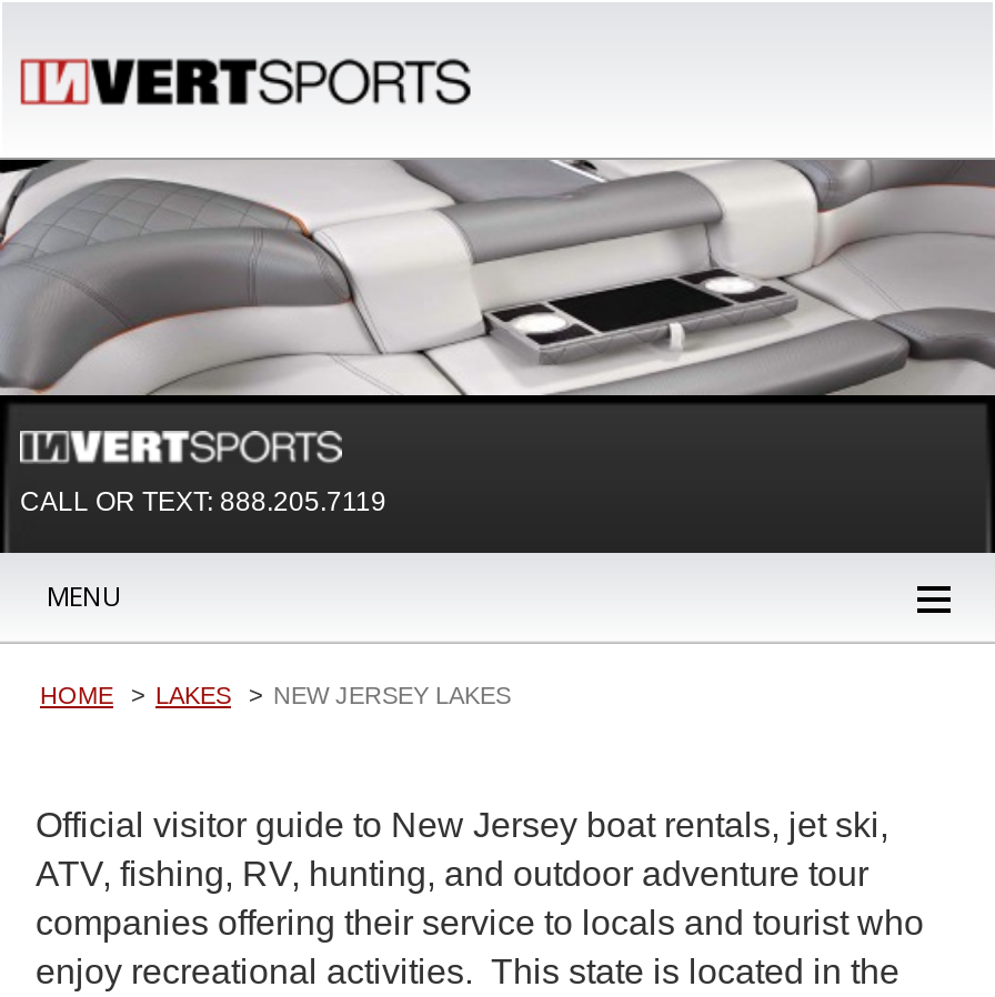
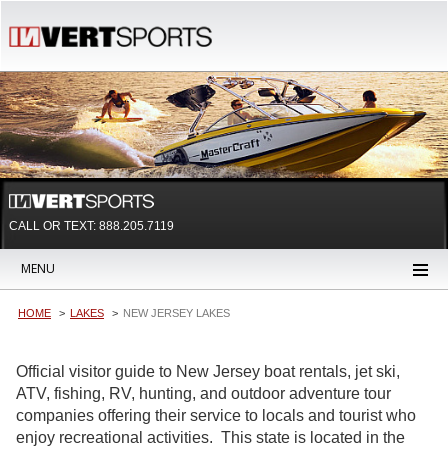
[7,158,988,397] [image] -> [3,71,445,179] [image]

